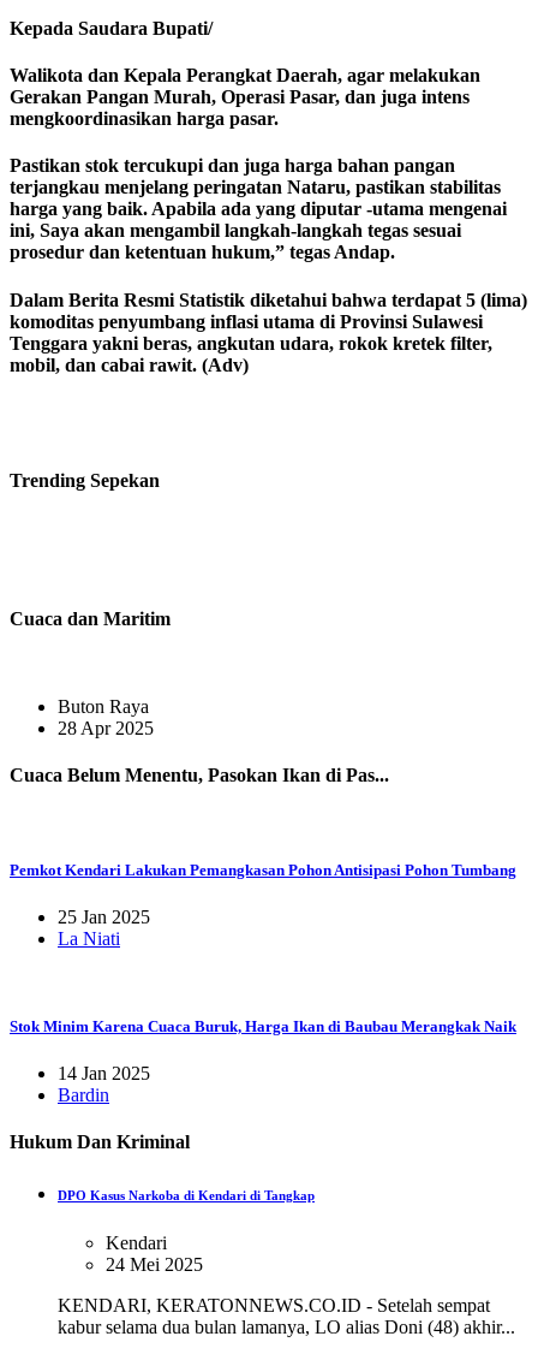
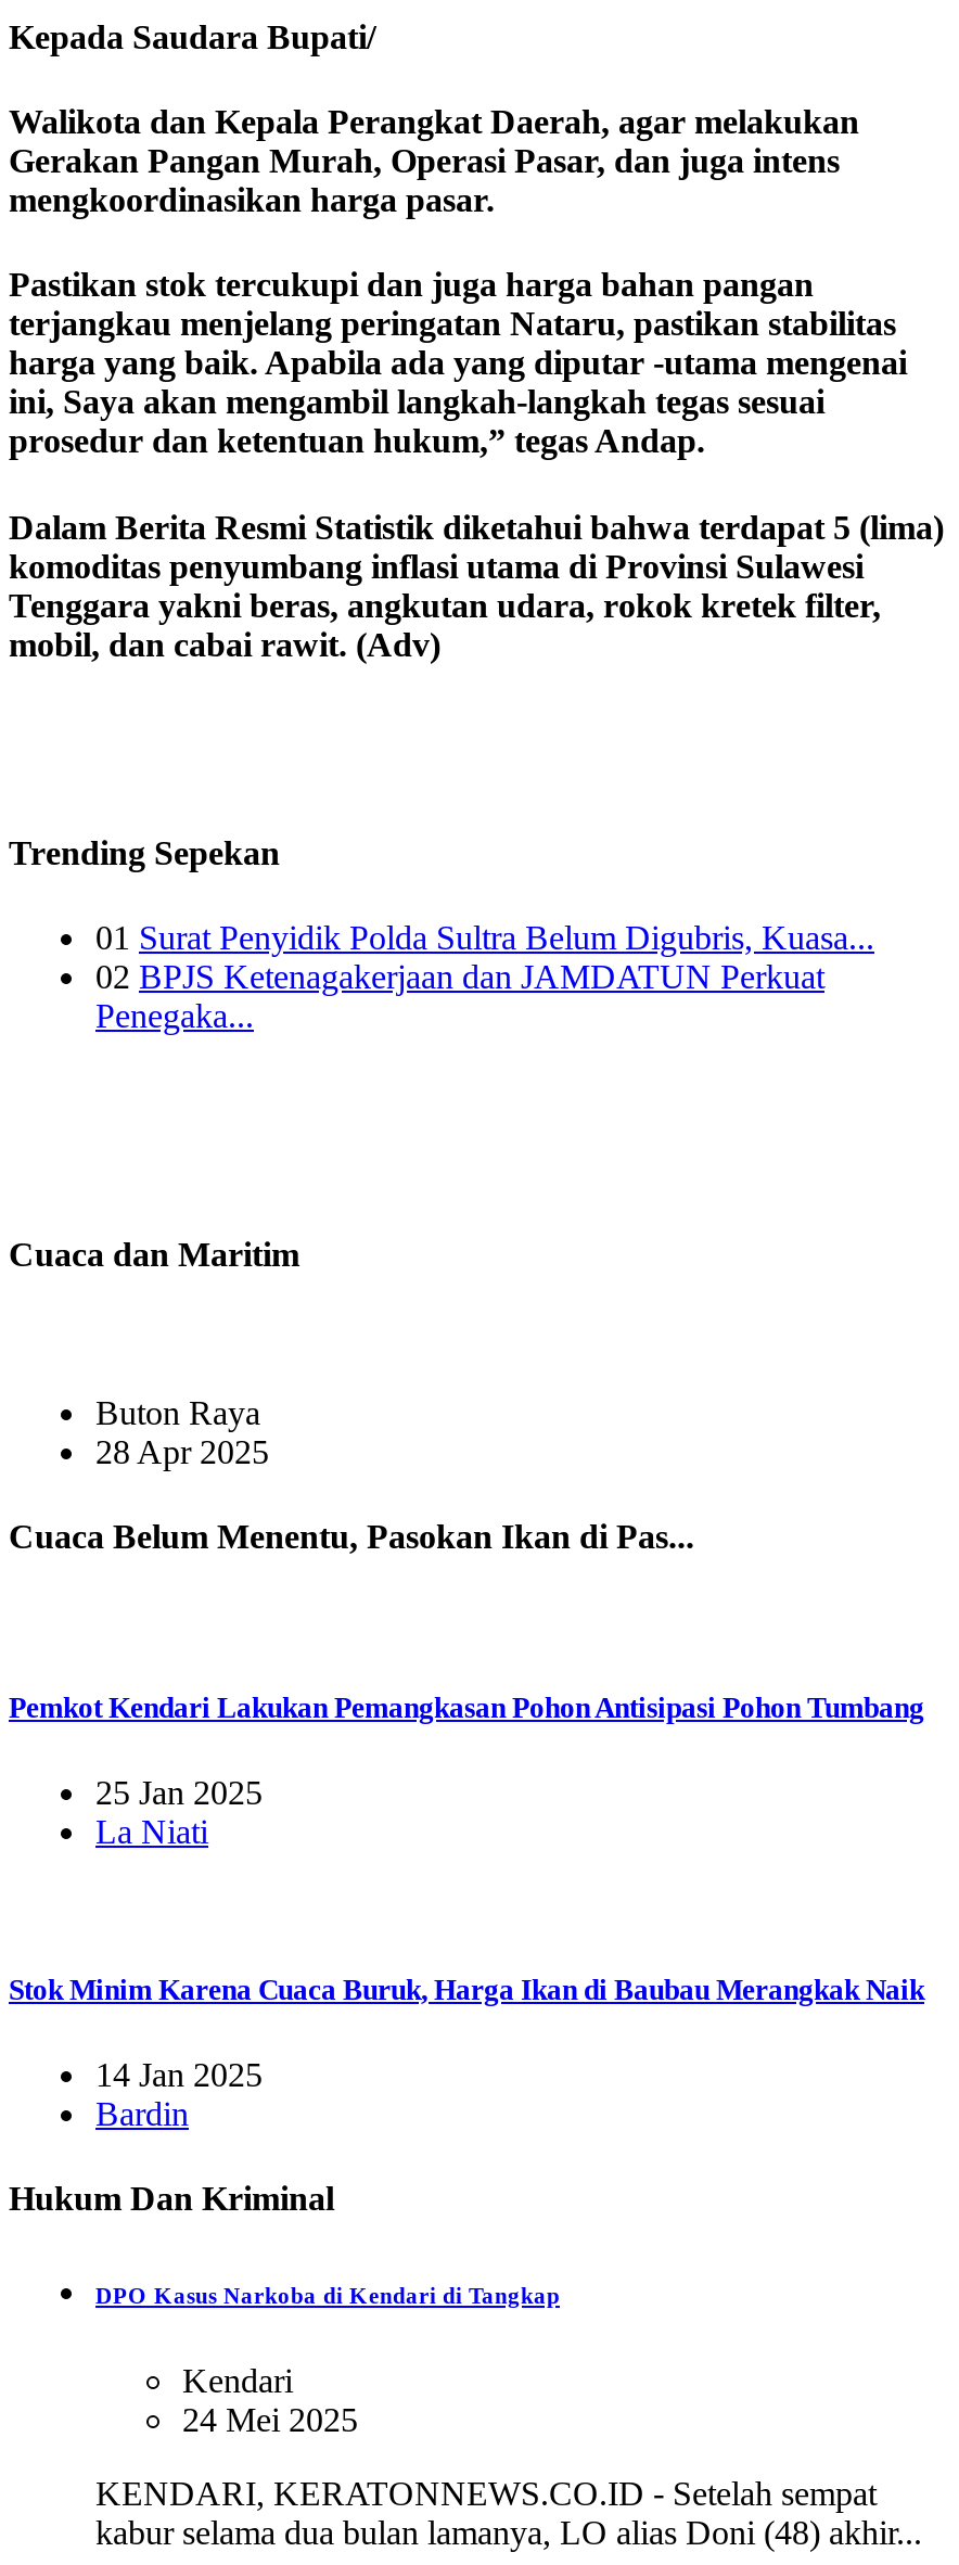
none -> [95,920,874,1035] 01 Surat Penyidik Polda Sultra Belum Digubris, Kuasa... | 02 BPJS Ketenagakerjaan dan JAMDATUN Perkuat | Penegaka...

